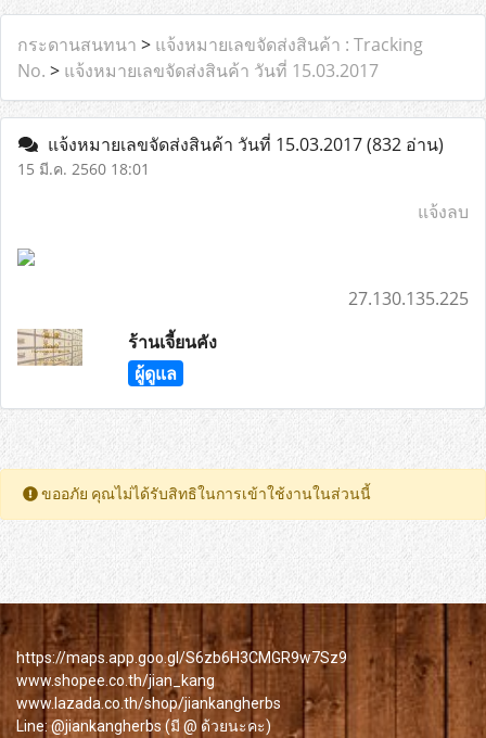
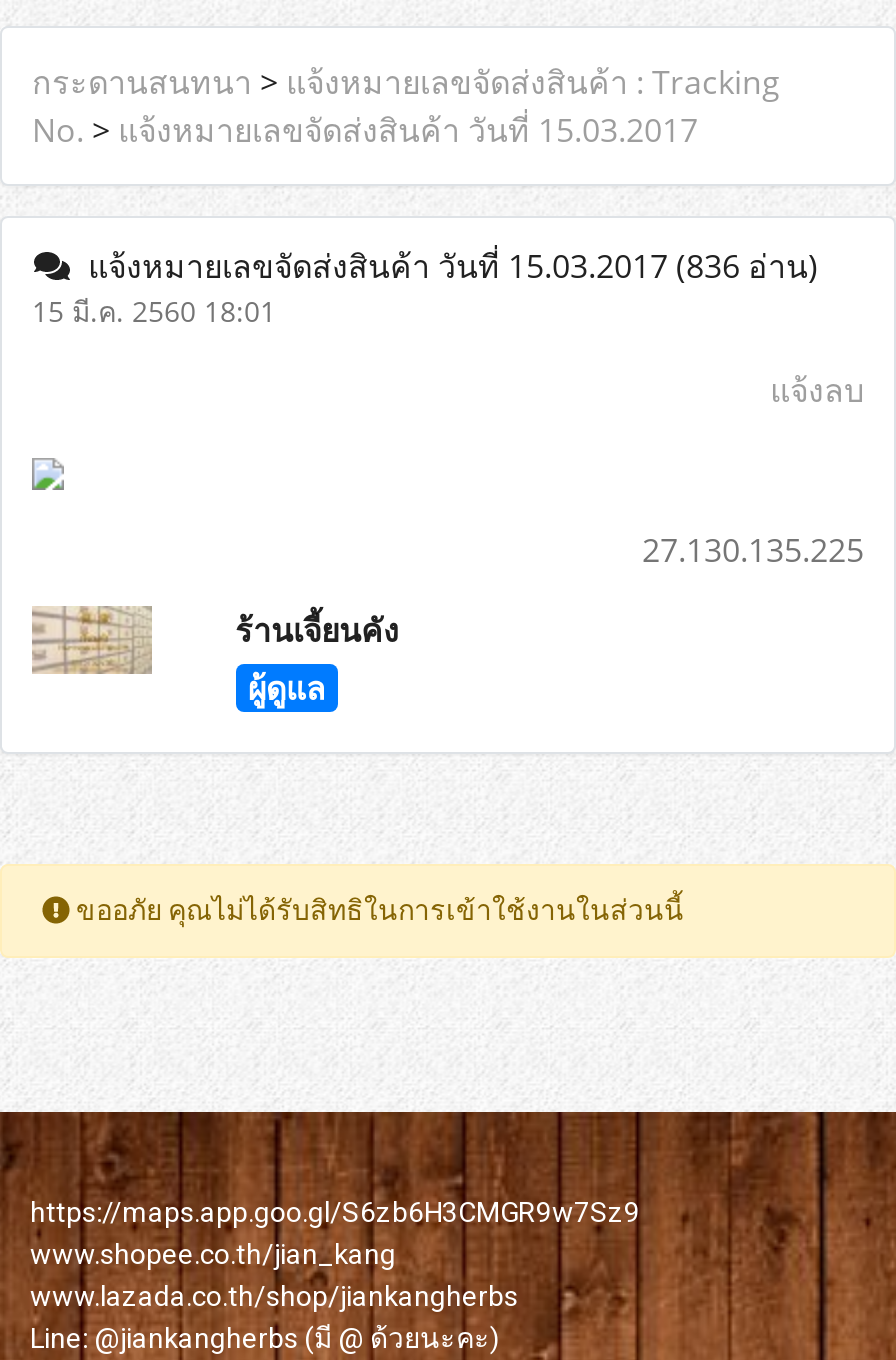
[39,132,444,156] แจ้งหมายเลขจัดส่งสินค้า วันที่ 15.03.2017 (832 อ่าน) -> [72,244,818,288] แจ้งหมายเลขจัดส่งสินค้า วันที่ 15.03.2017 (836 อ่าน)

